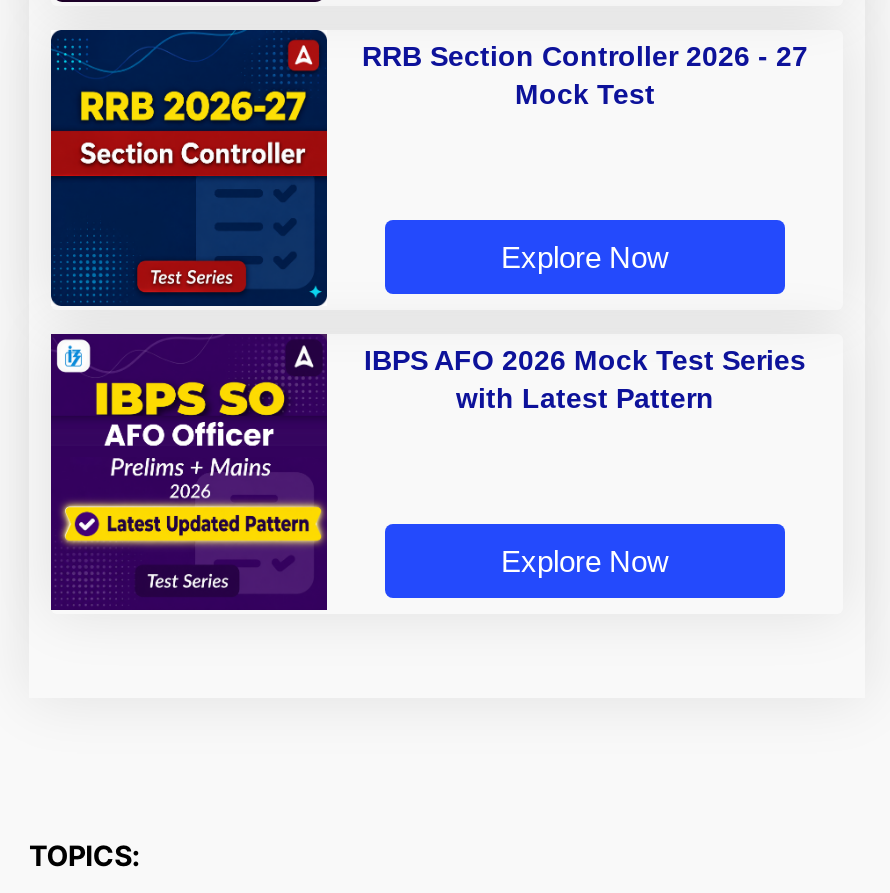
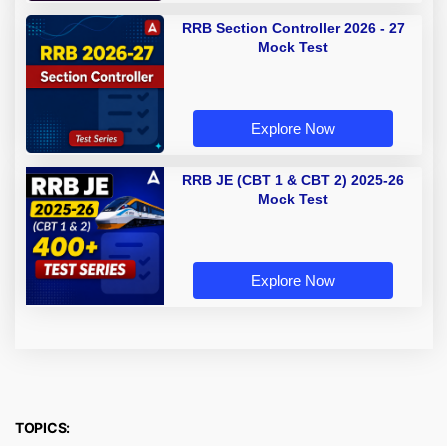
[51,334,806,610] [image] | IBPS AFO 2026 Mock Test Series | with Latest Pattern -> [26,167,404,305] [image] | RRB JE (CBT 1 & CBT 2) 2025-26 | Mock Test

